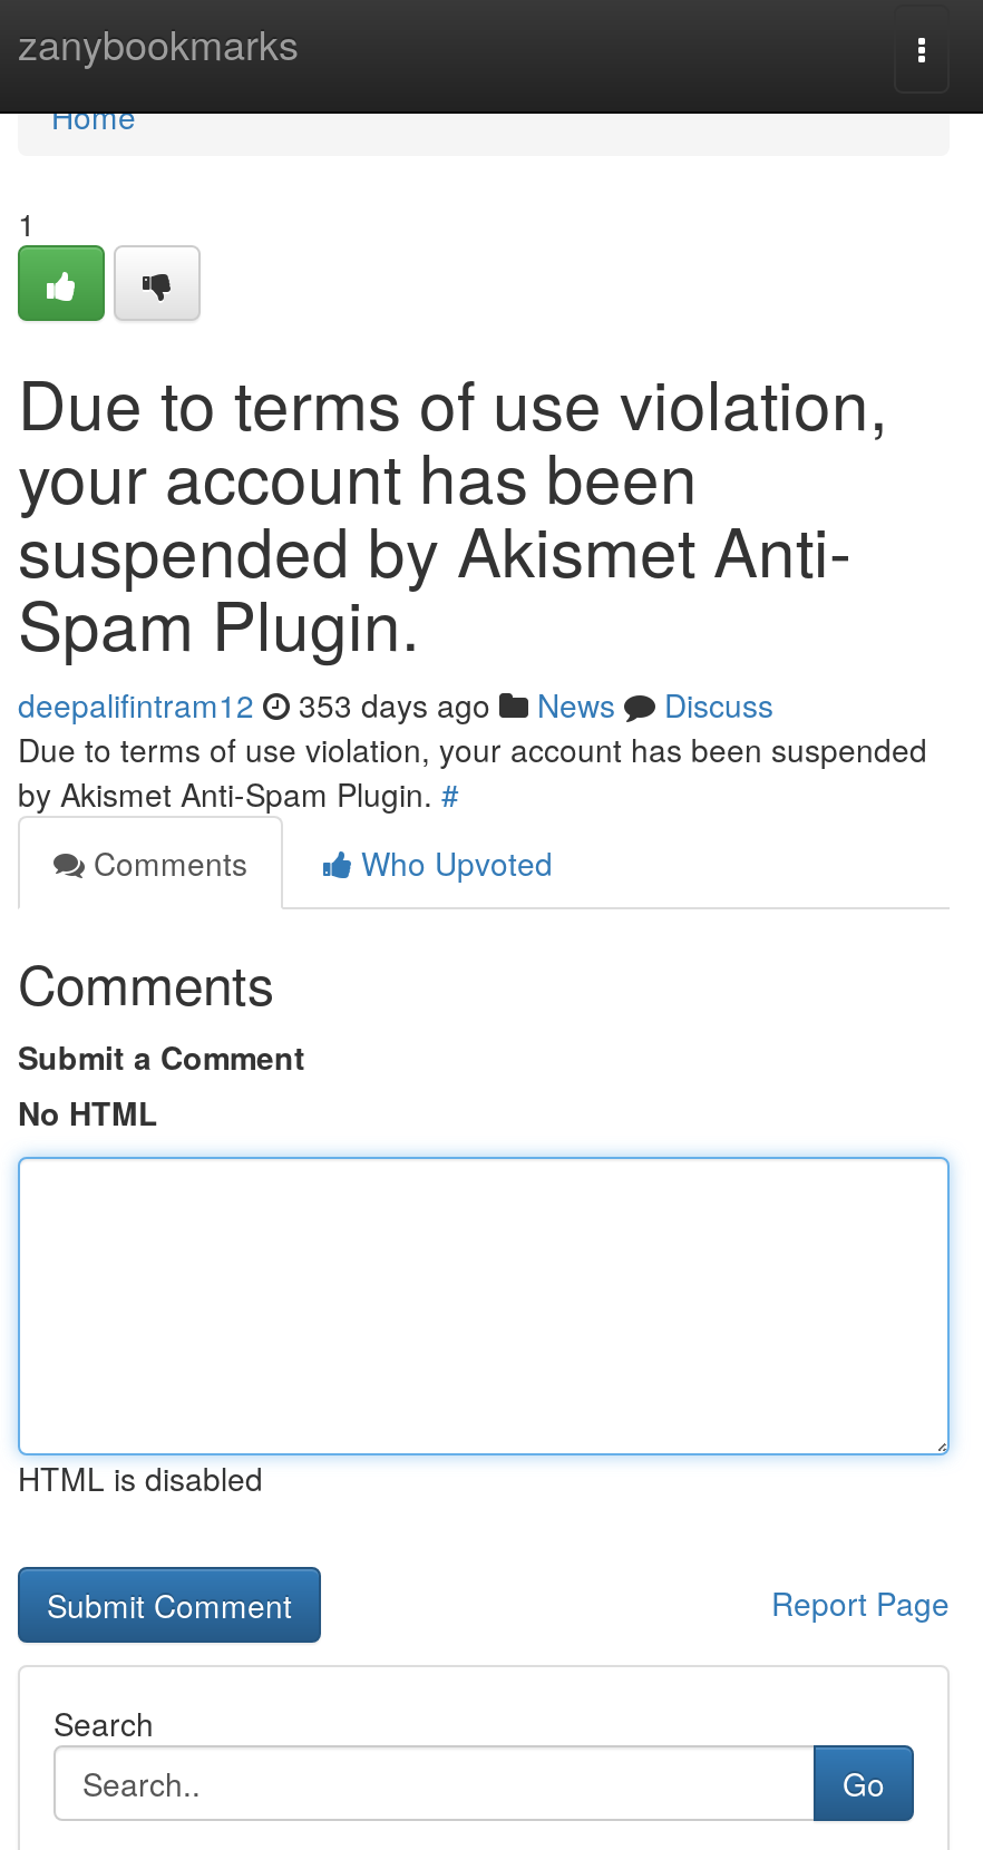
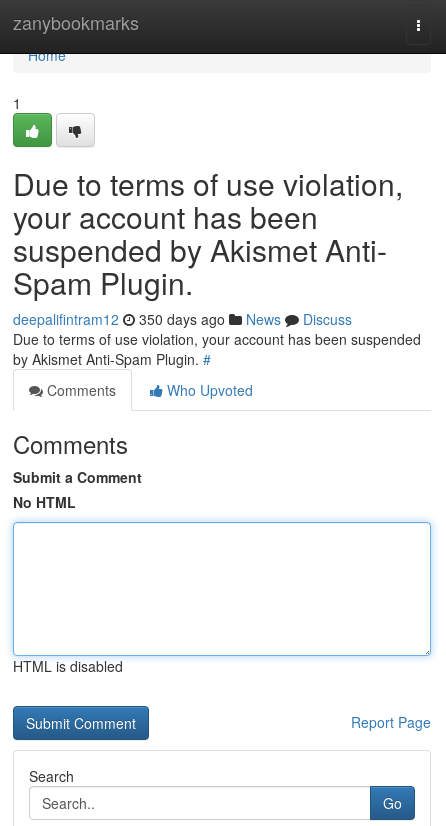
[18,682,773,727] deepalifintram12 353 days ago News Discuss -> [13,309,352,329] deepalifintram12 350 days ago News Discuss

